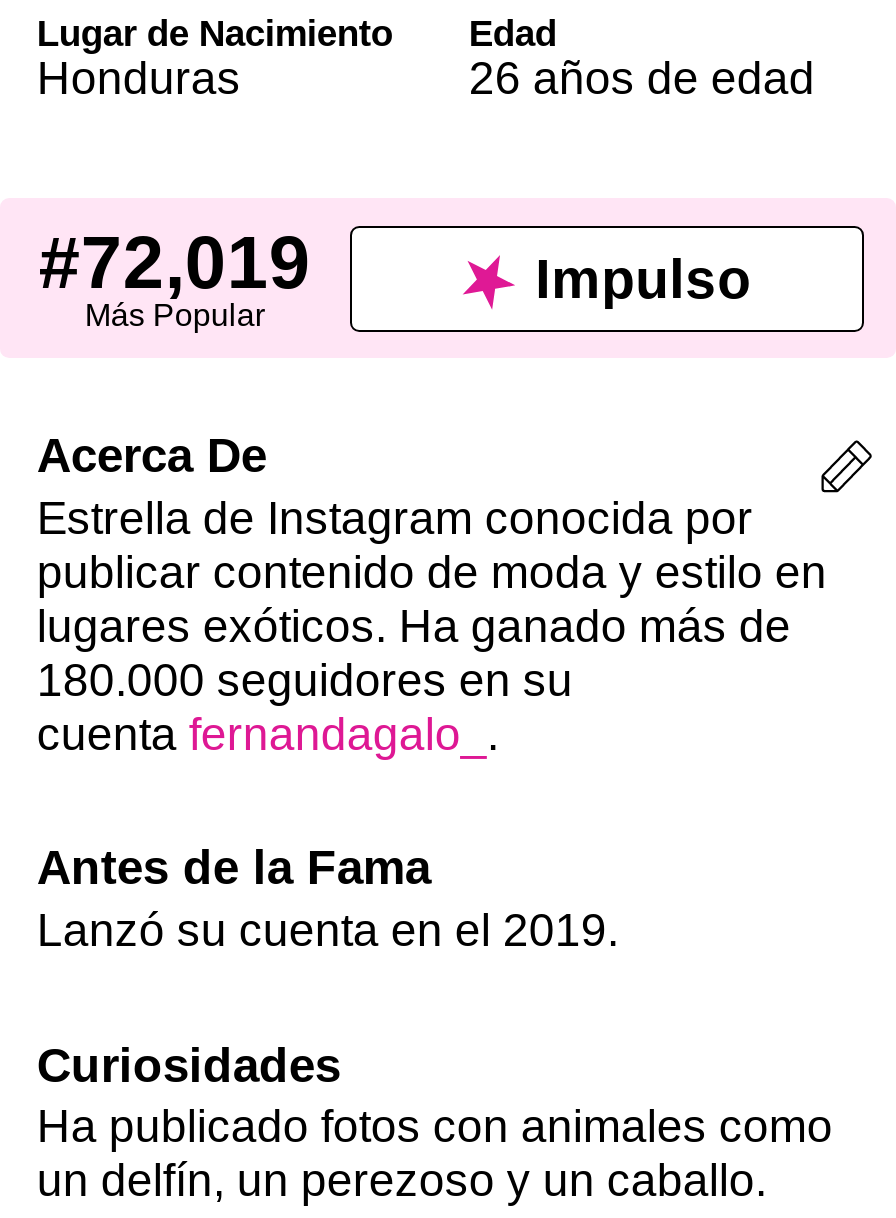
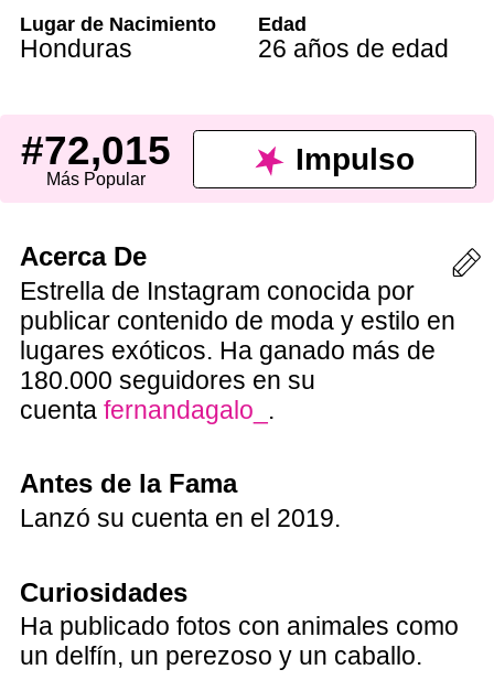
[39,221,311,303] #72,019 -> [21,127,171,172] #72,015

